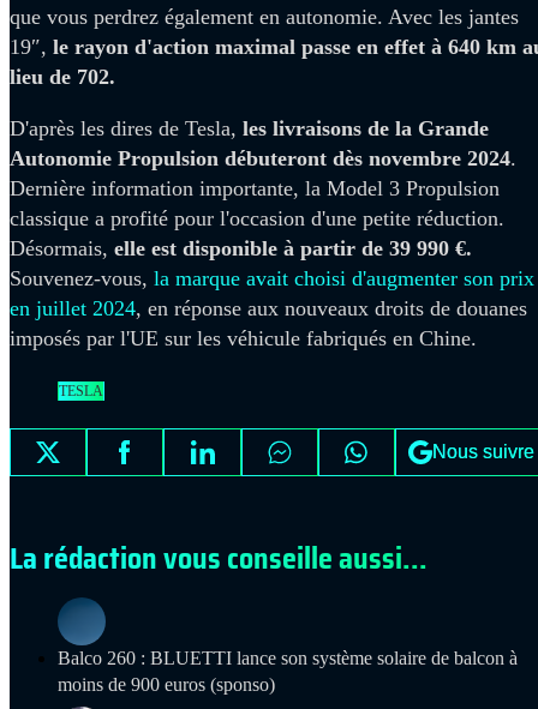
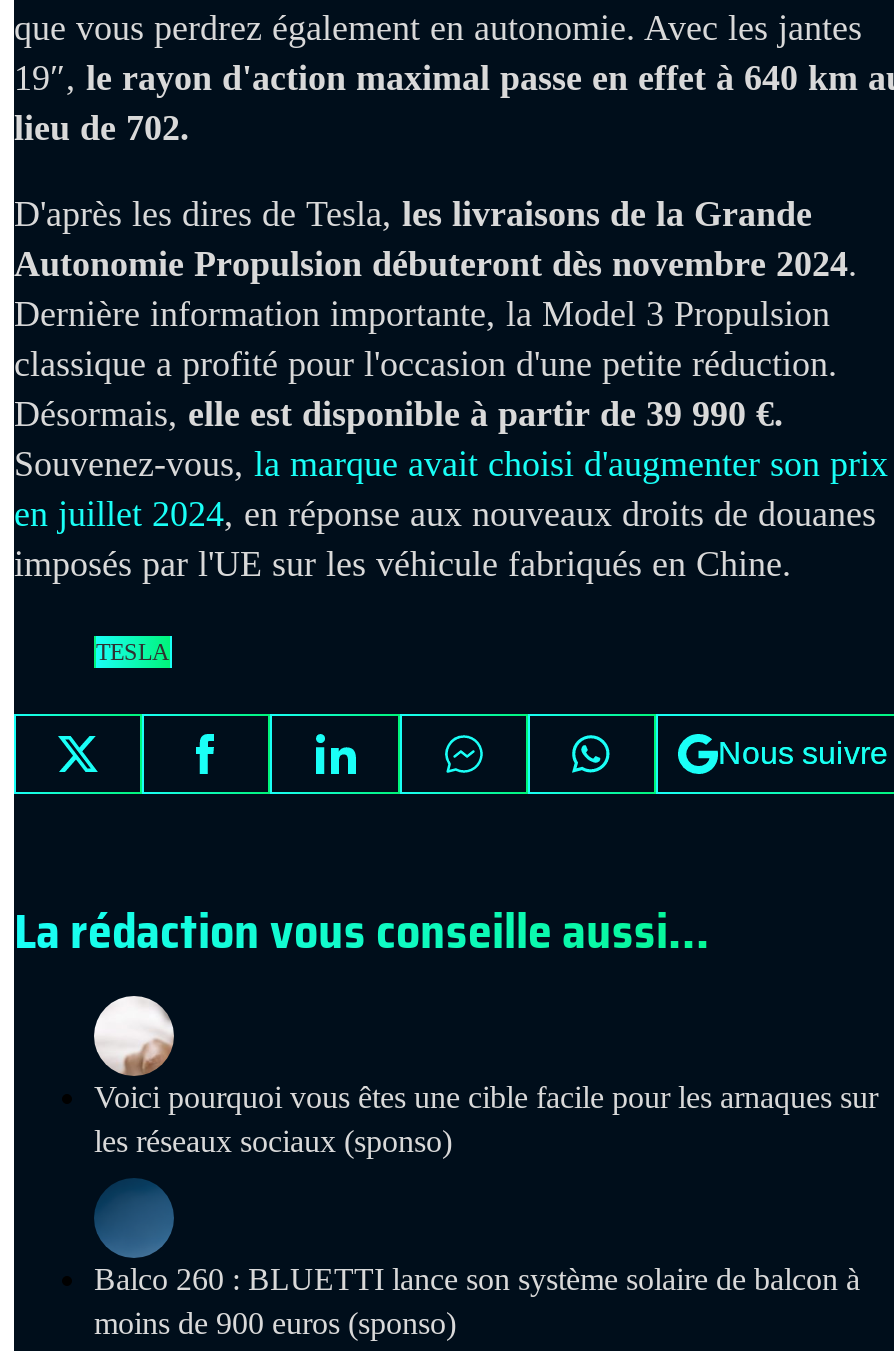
none -> [92,994,878,1158] [image] | Voici pourquoi vous êtes une cible facile pour les arnaques sur | les réseaux sociaux (sponso)

